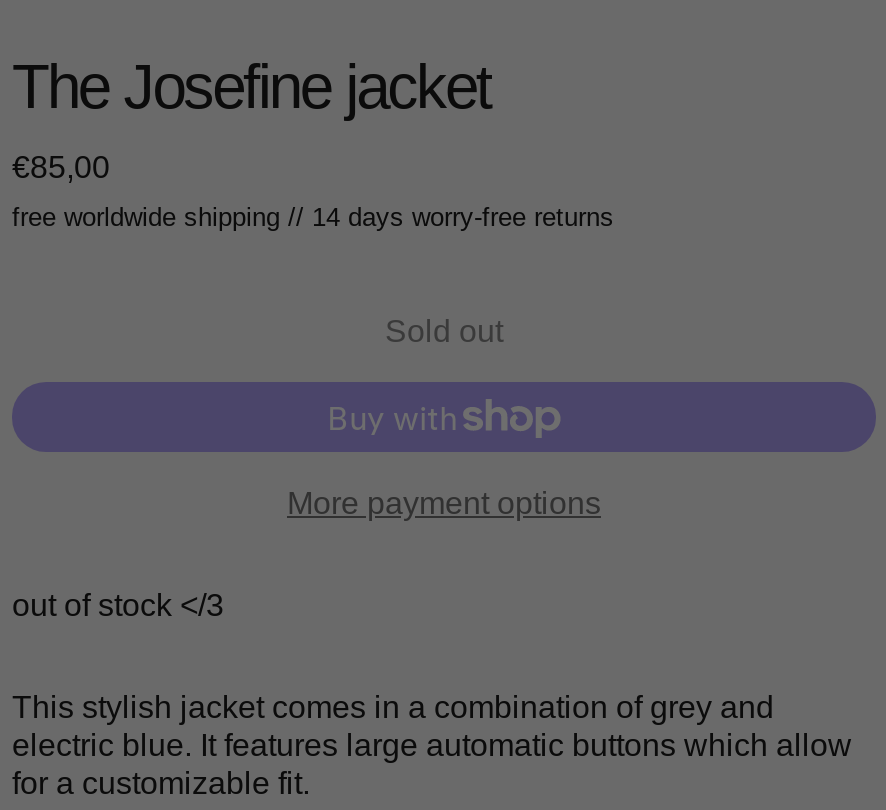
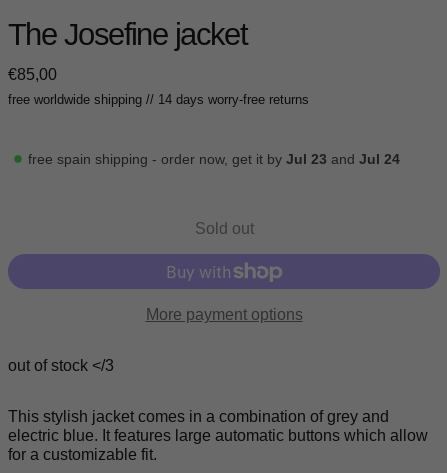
none -> [28,151,400,167] free spain shipping - order now, get it by Jul 23 and Jul 24

